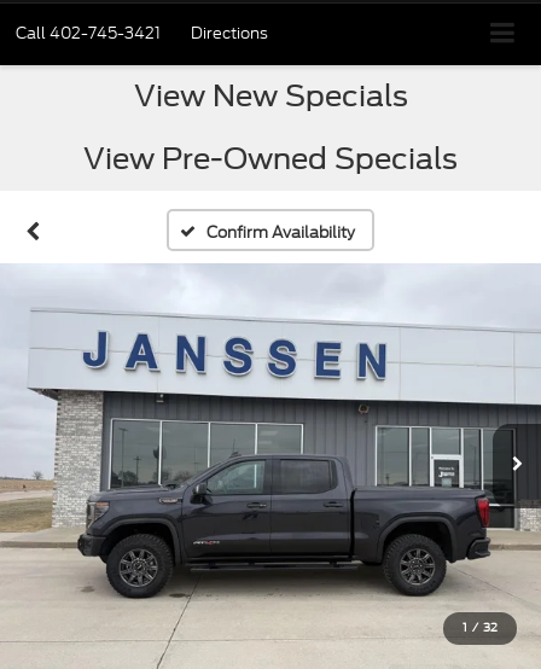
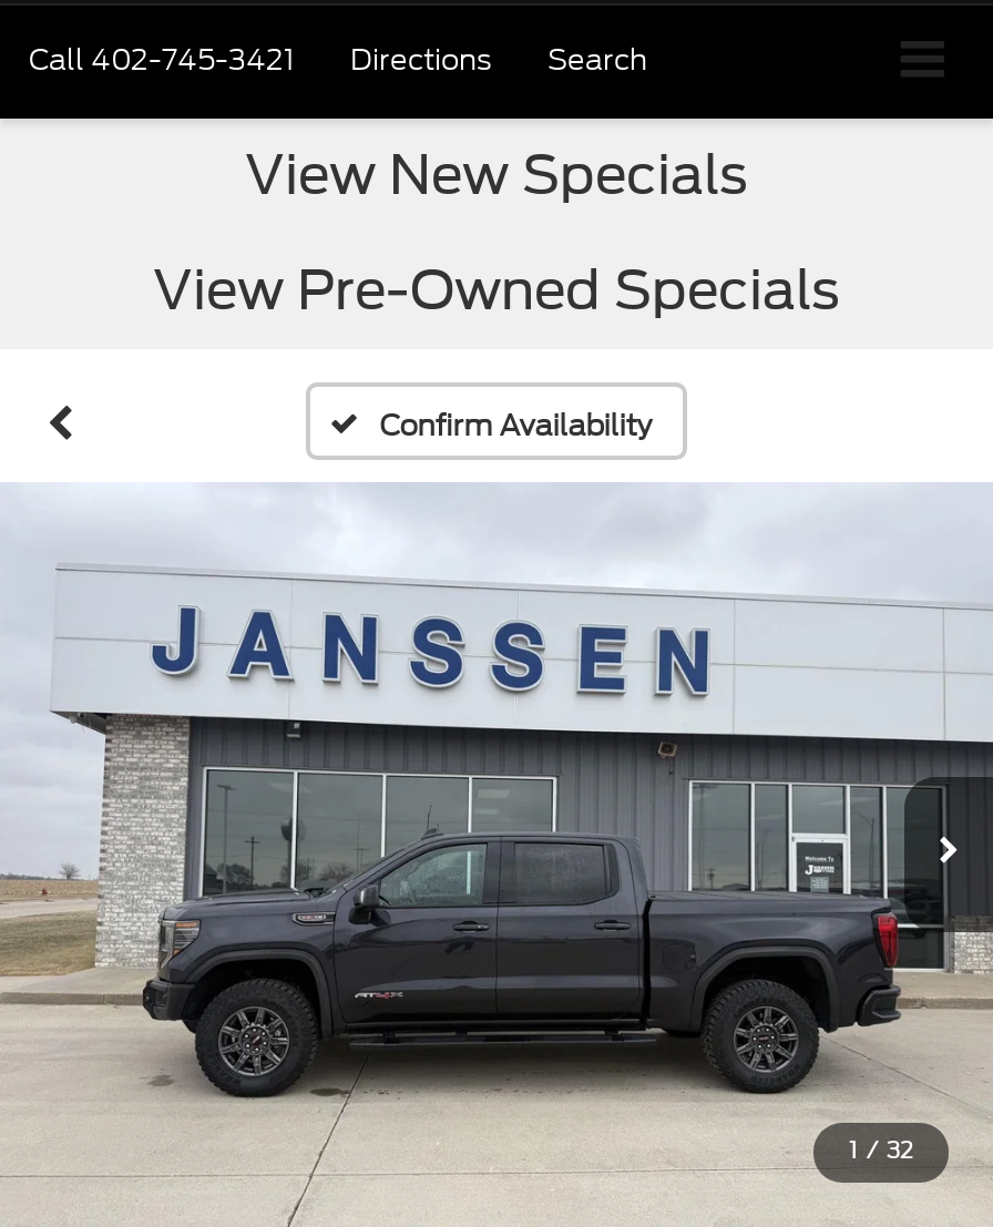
none -> [547,39,647,82] Search

